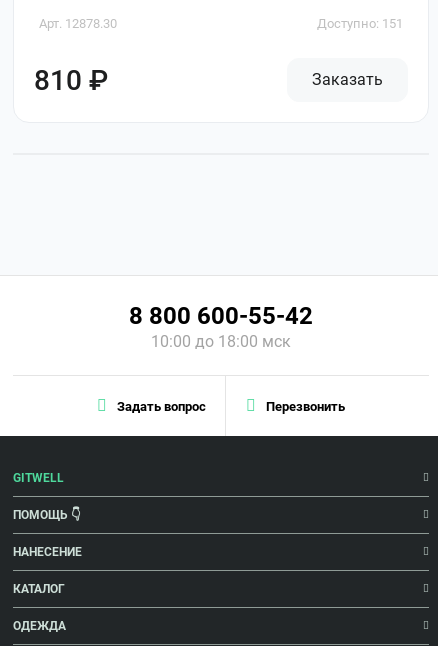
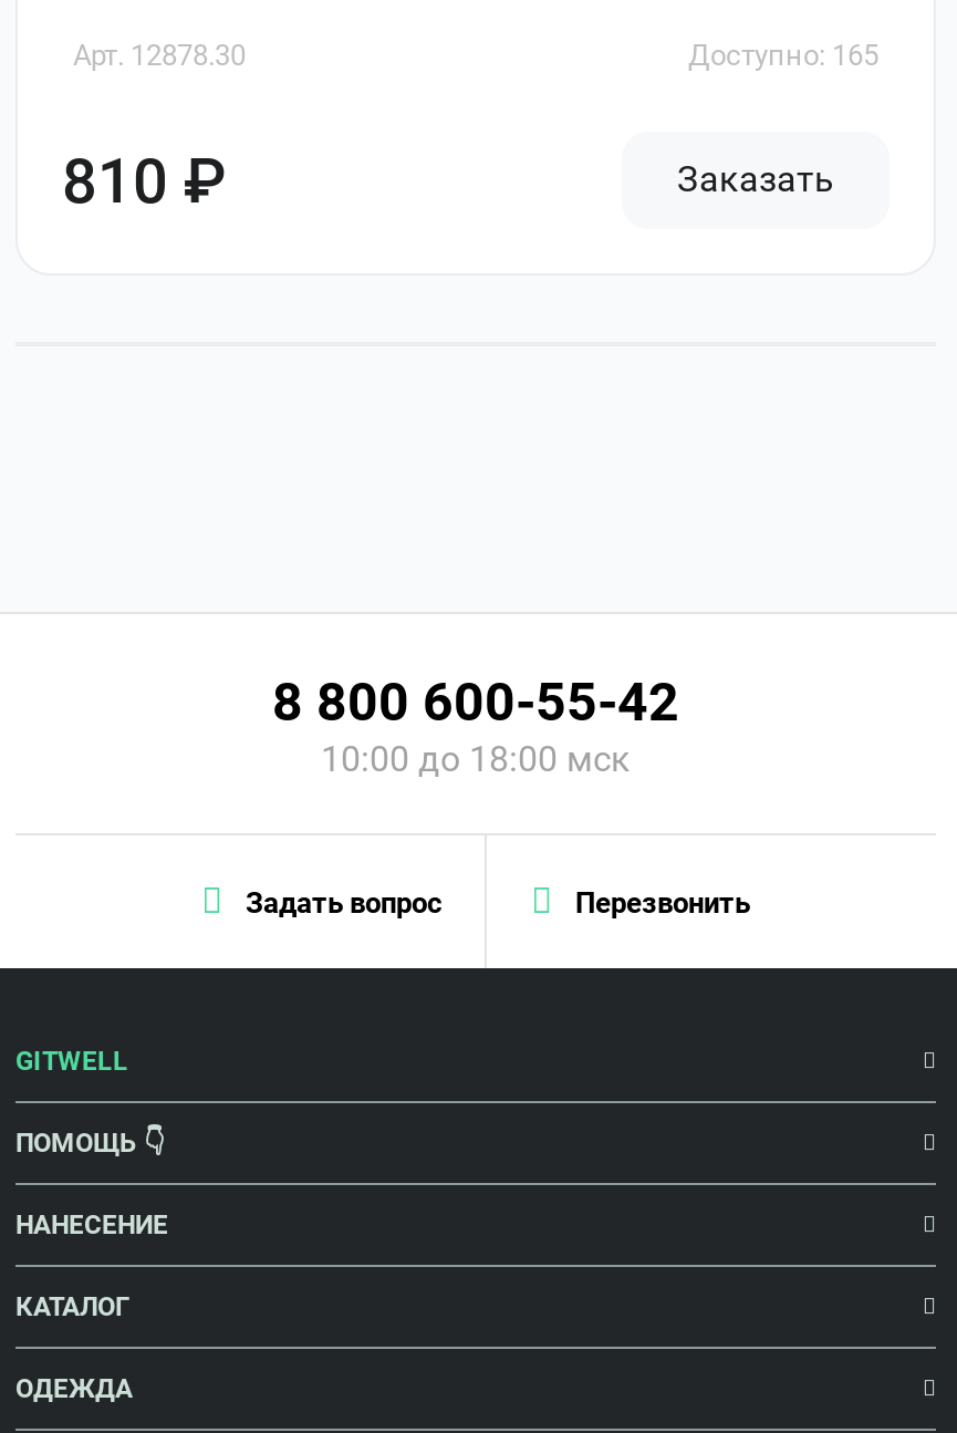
[317,16,403,31] Доступно: 151 -> [688,39,878,72] Доступно: 165

